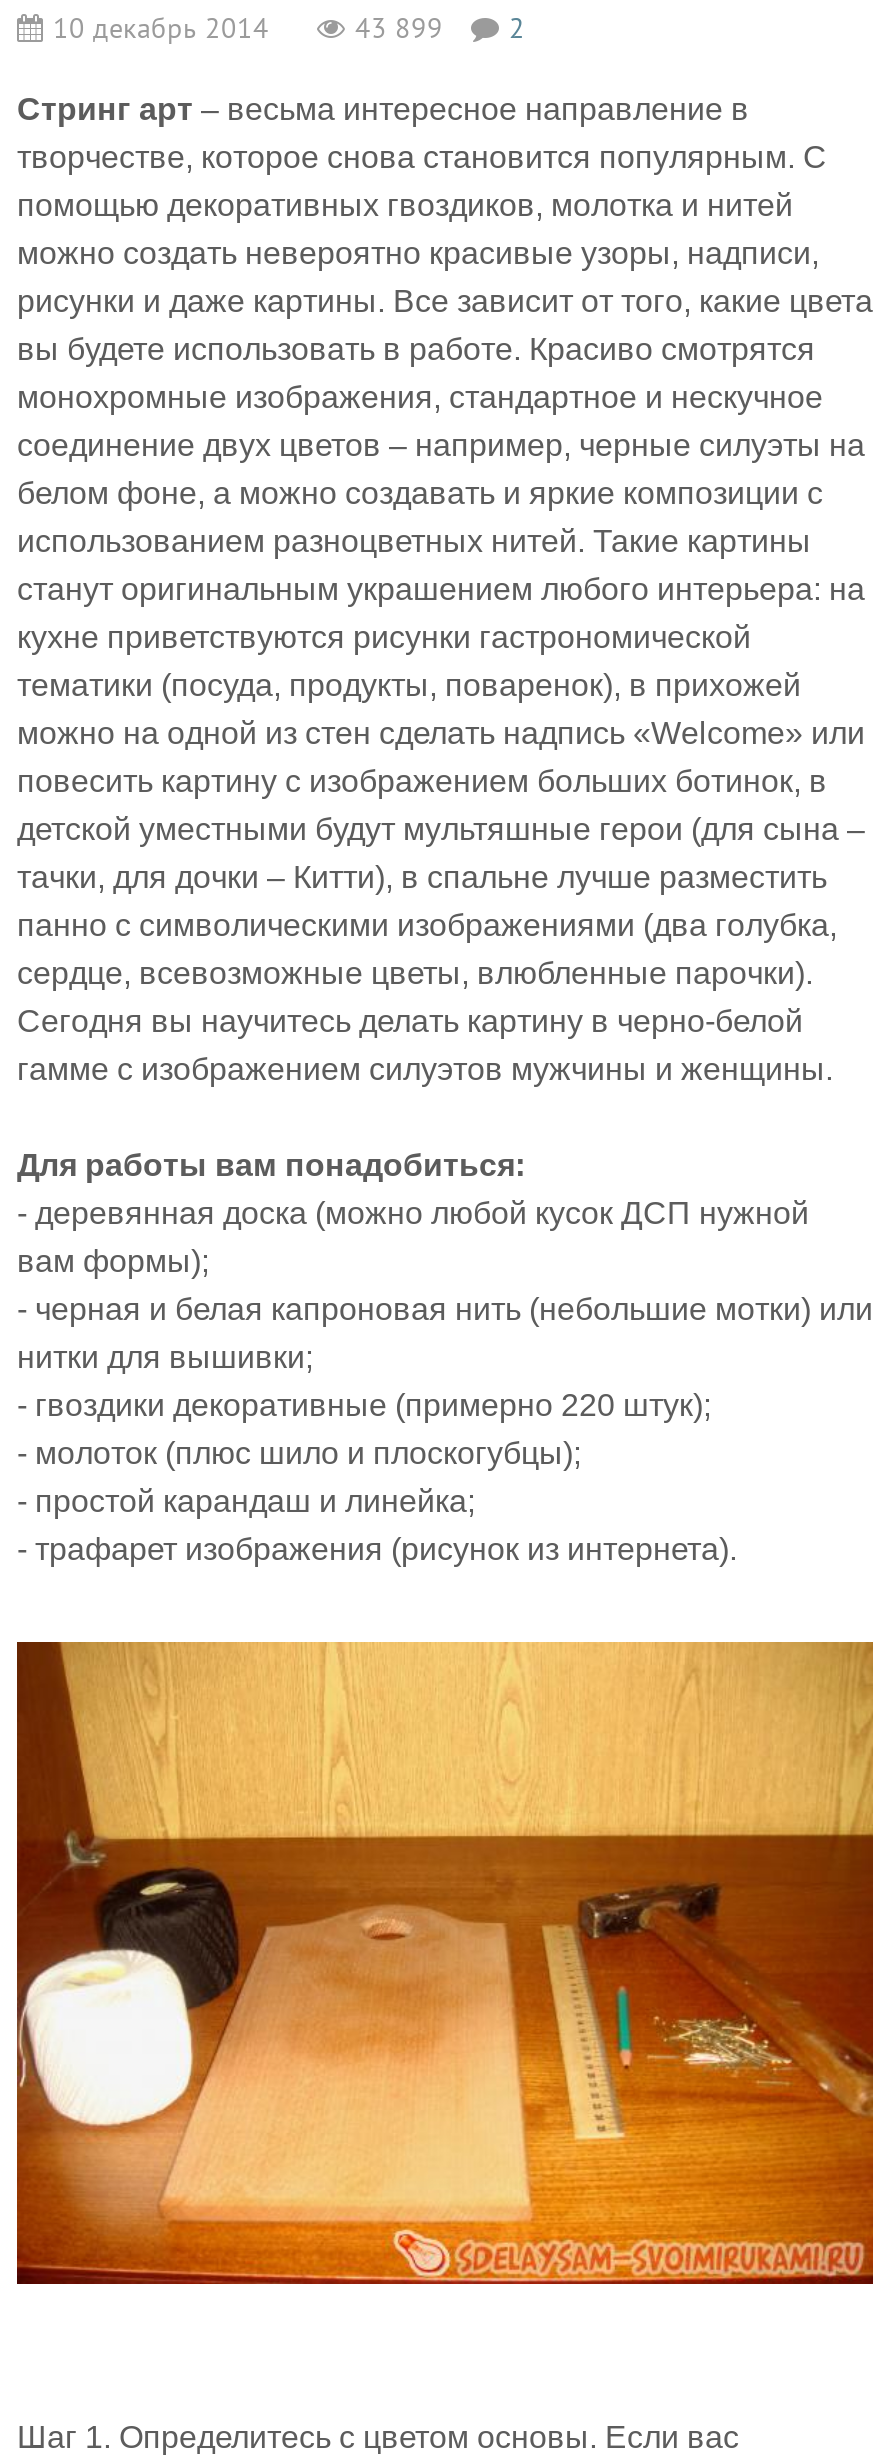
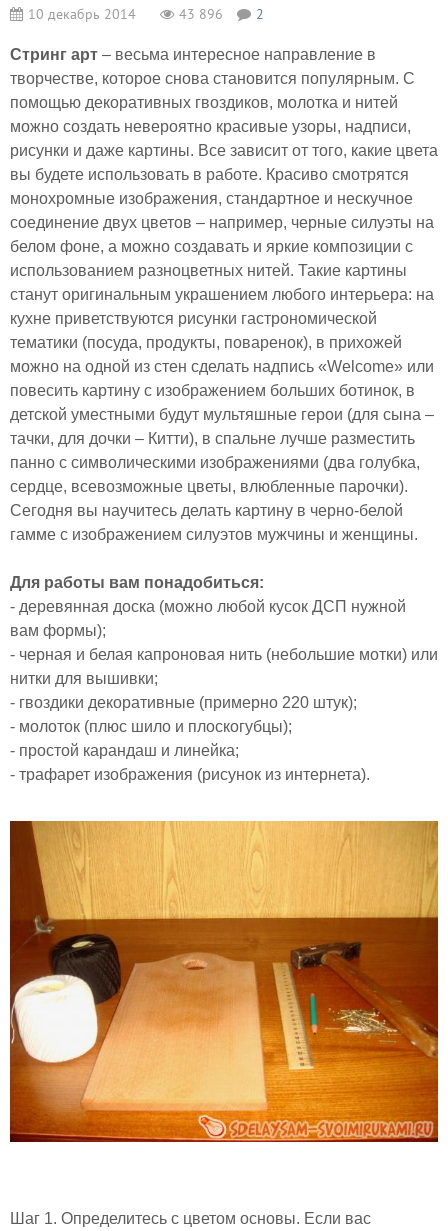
[355,10,525,46] 43 899 2 -> [179,5,264,23] 43 896 2

